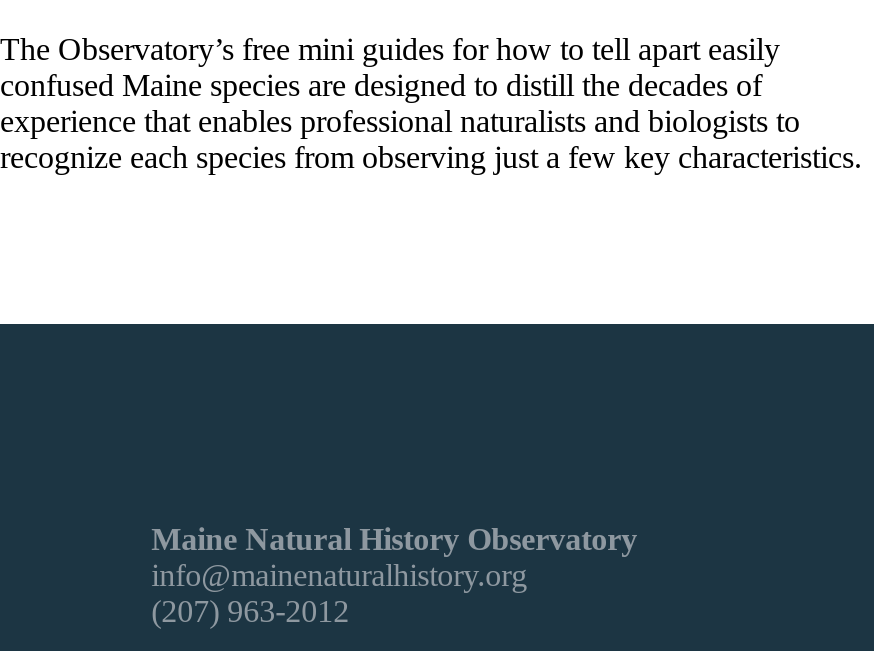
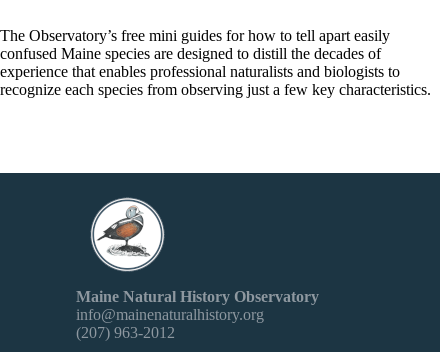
none -> [90,197,165,272] [image]

